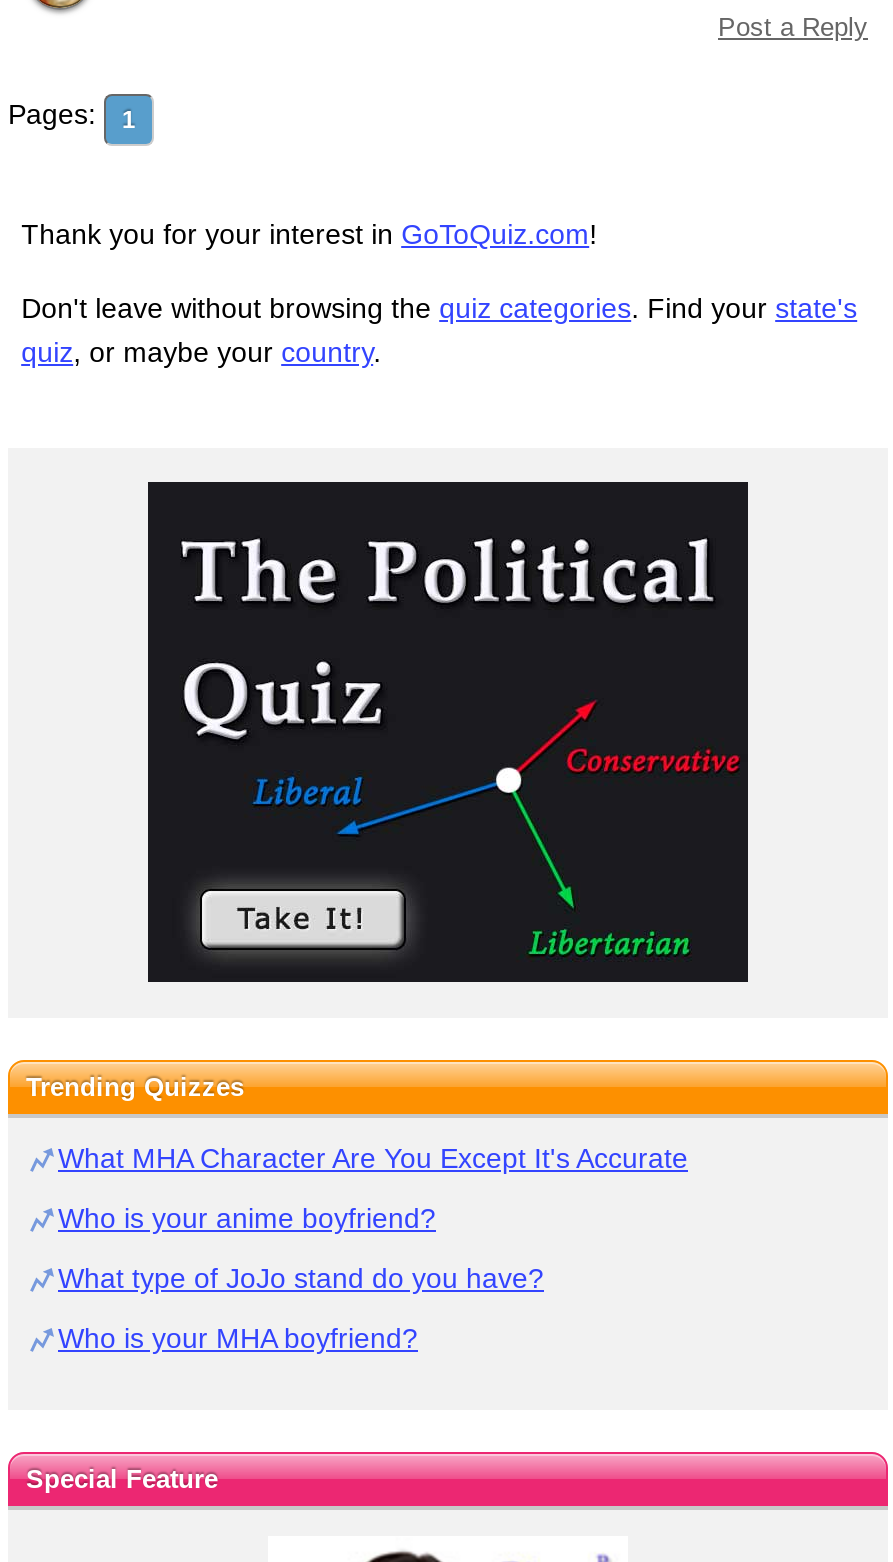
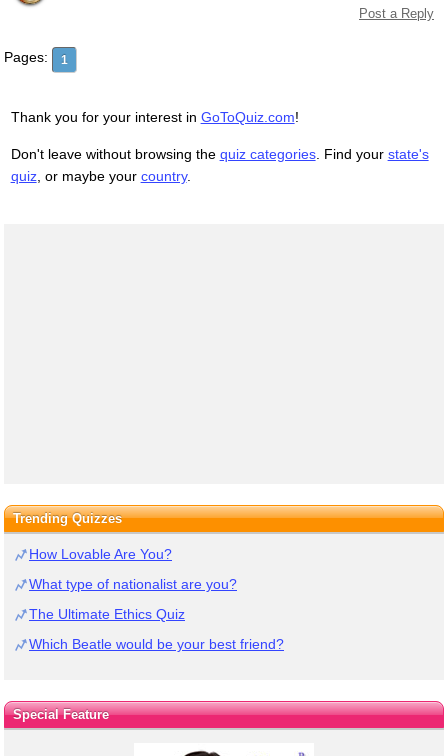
[146,480,750,984] [image] -> none
[58,1141,688,1173] What MHA Character Are You Except It's Accurate -> [29,546,172,562] How Lovable Are You?
[58,1201,436,1233] Who is your anime boyfriend? -> [29,576,237,592] What type of nationalist are you?
[58,1261,544,1293] What type of JoJo stand do you have? -> [29,606,185,622] The Ultimate Ethics Quiz
[58,1321,418,1353] Who is your MHA boyfriend? -> [29,636,284,652] Which Beatle would be your best friend?

